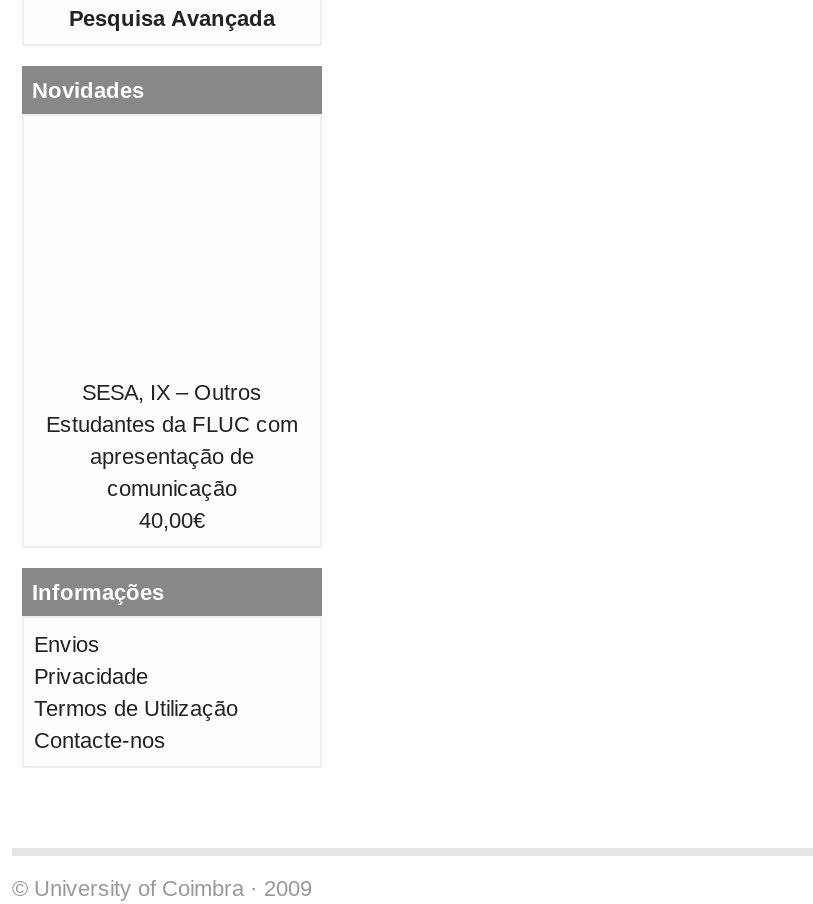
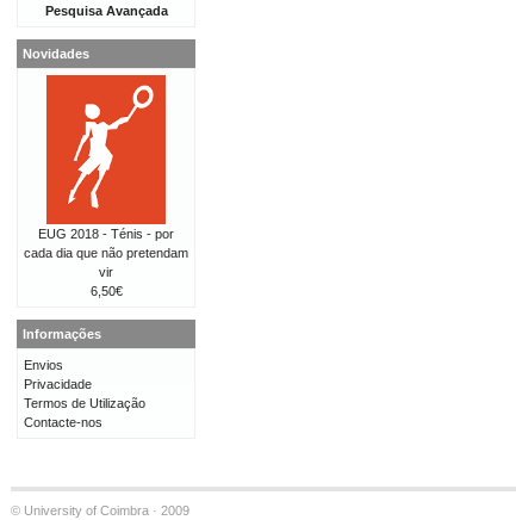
none -> [45,74,167,199] [image]
[46,380,298,532] SESA, IX – Outros | Estudantes da FLUC com | apresentação de | comunicação | 40,00€ -> [24,227,188,298] EUG 2018 - Ténis - por | cada dia que não pretendam | vir | 6,50€

